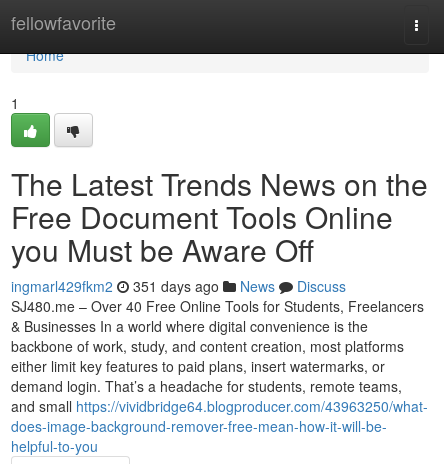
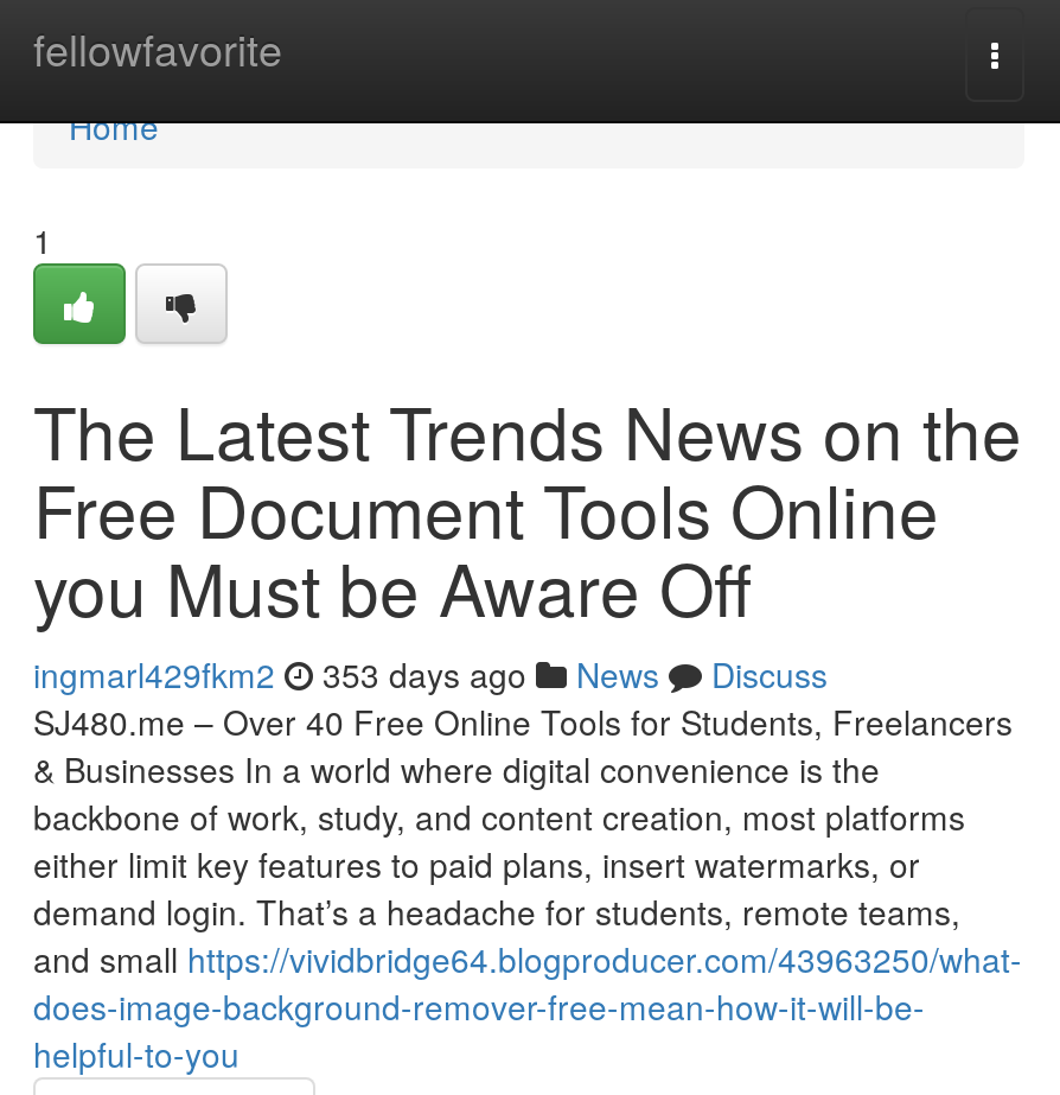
[11,276,346,296] ingmarl429fkm2 351 days ago News Discuss -> [33,650,828,698] ingmarl429fkm2 353 days ago News Discuss

